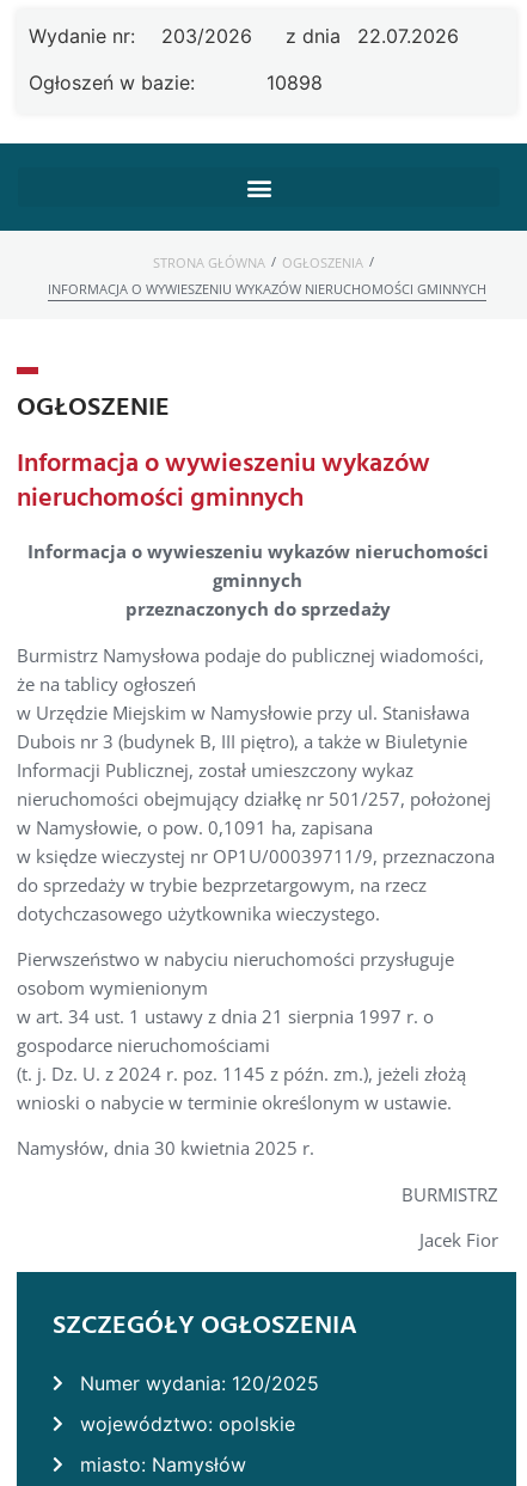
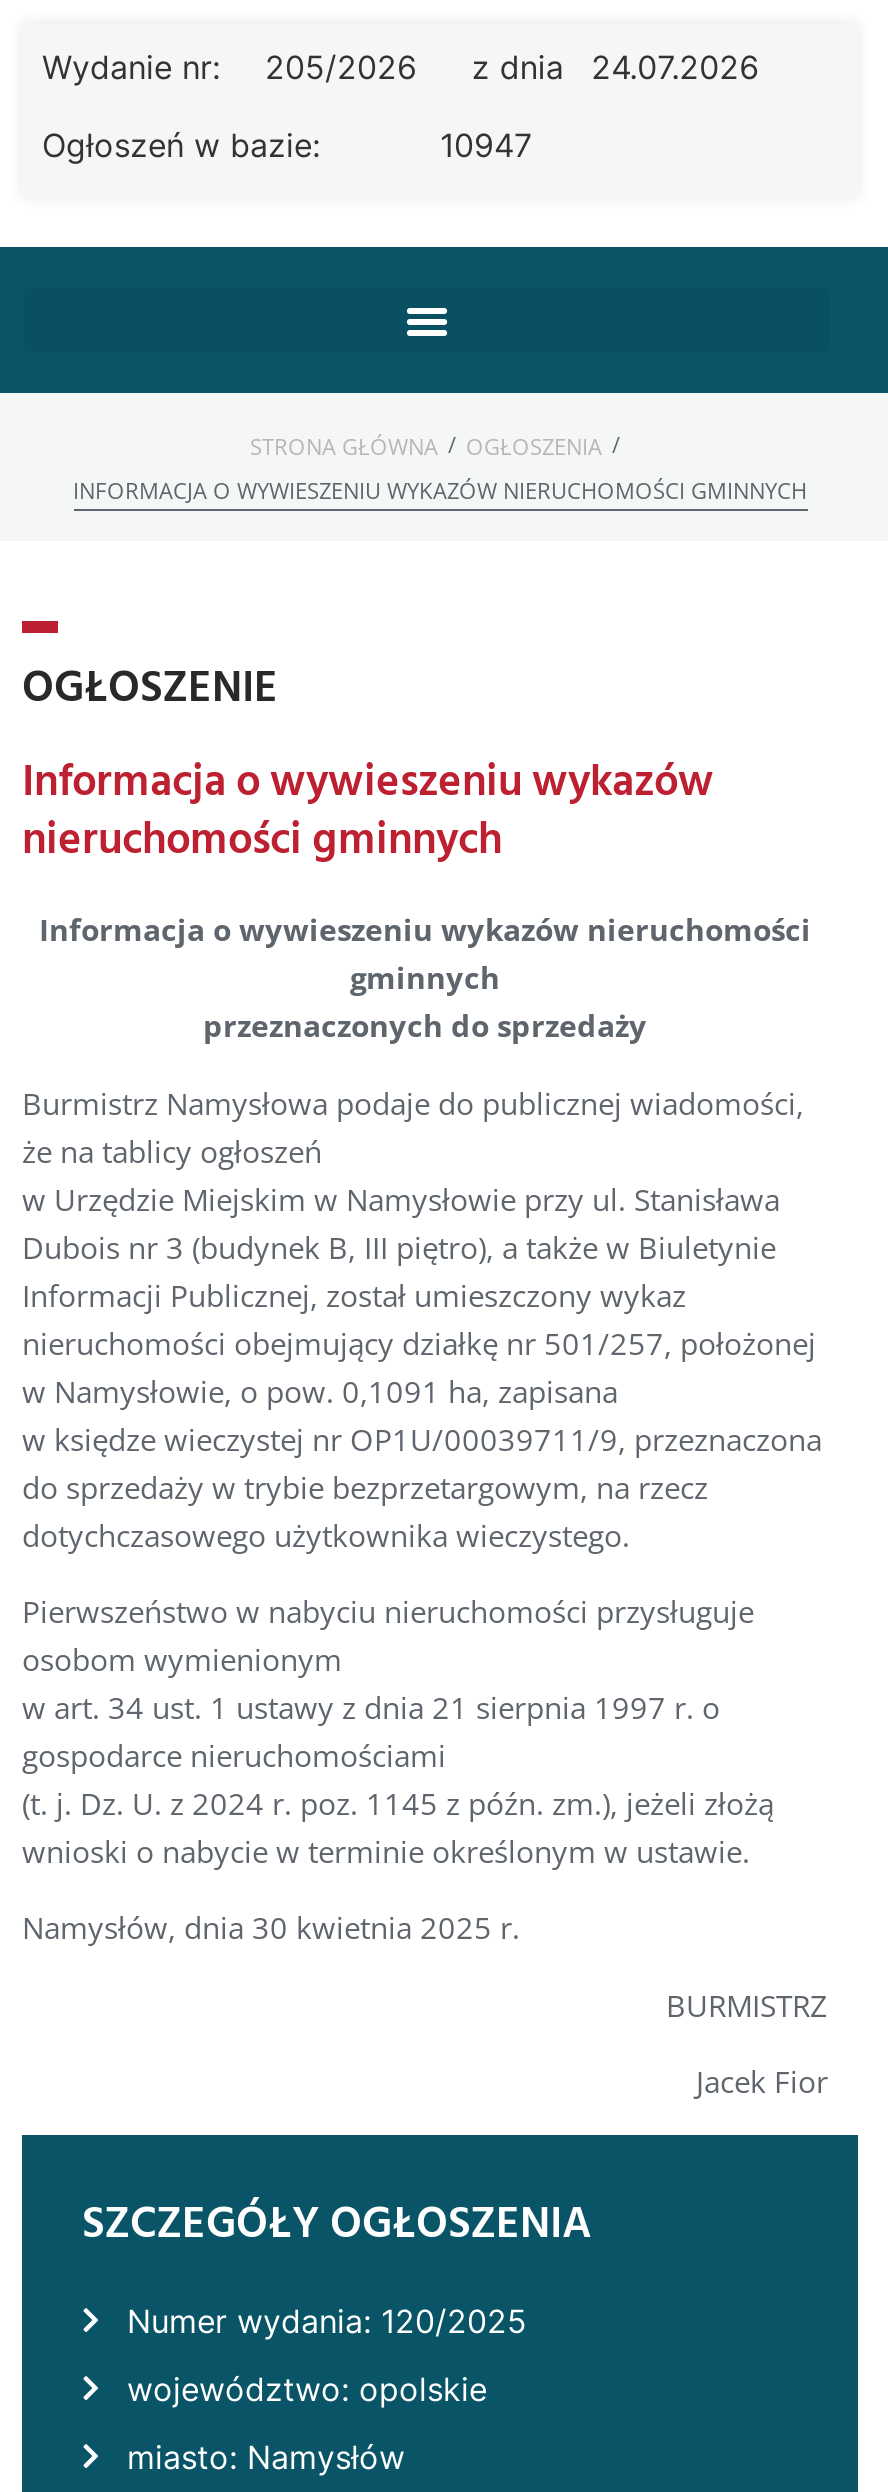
[162,24,253,48] 203/2026 -> [265,48,417,88] 205/2026
[357,24,458,48] 22.07.2026 -> [591,48,759,88] 24.07.2026
[266,70,323,94] 10898 -> [440,125,532,165] 10947

